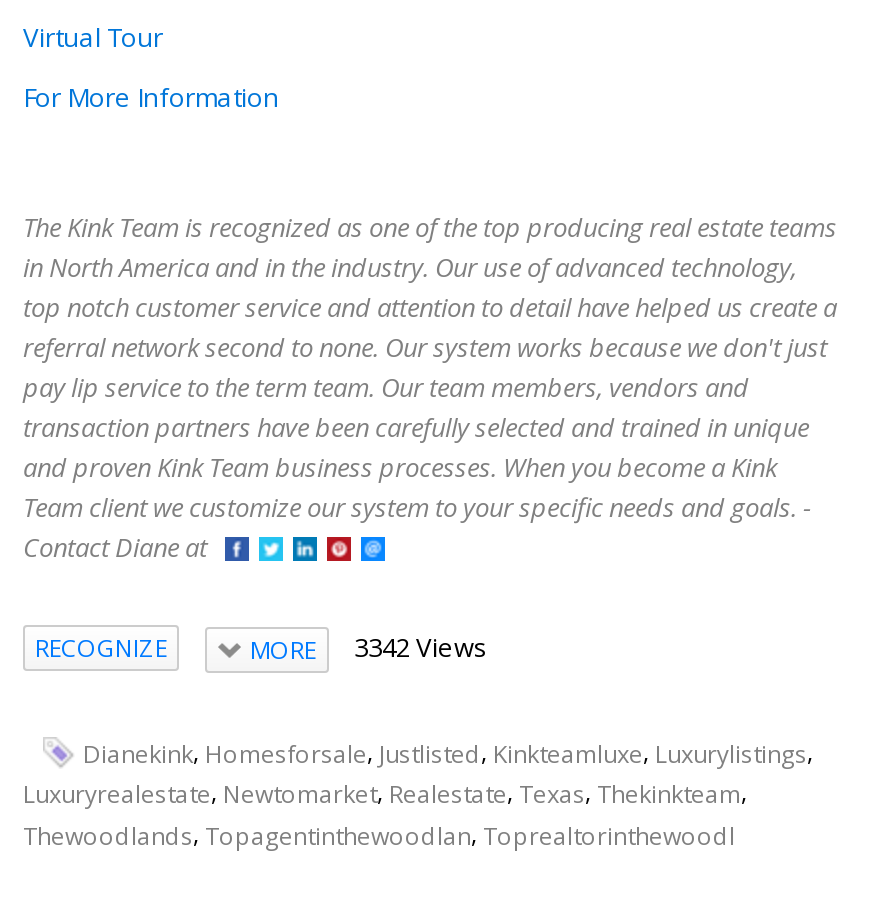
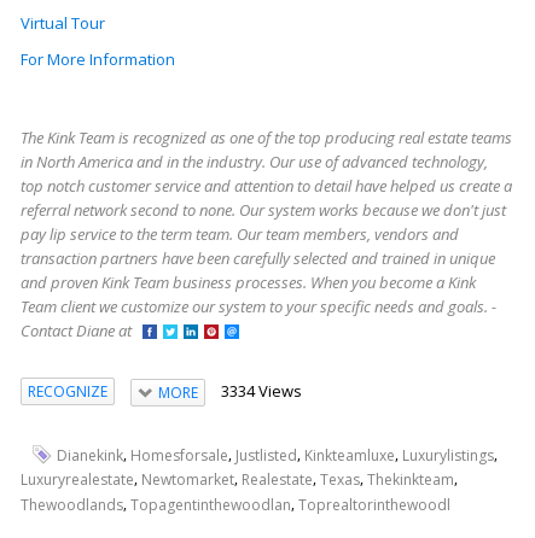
[250,628,488,666] MORE 3342 Views -> [158,379,301,402] MORE 3334 Views

